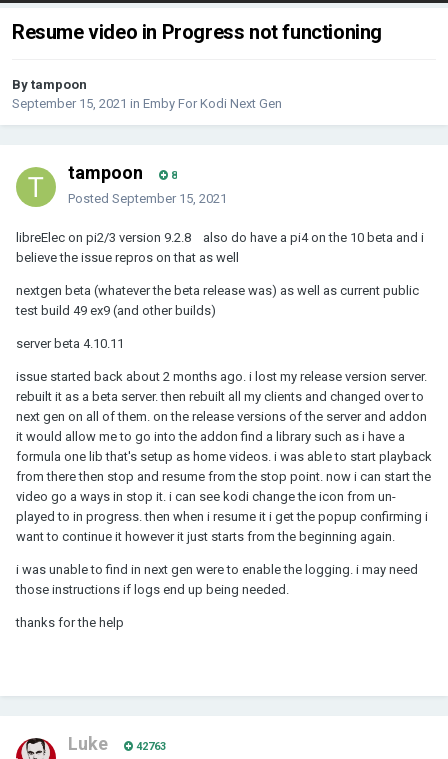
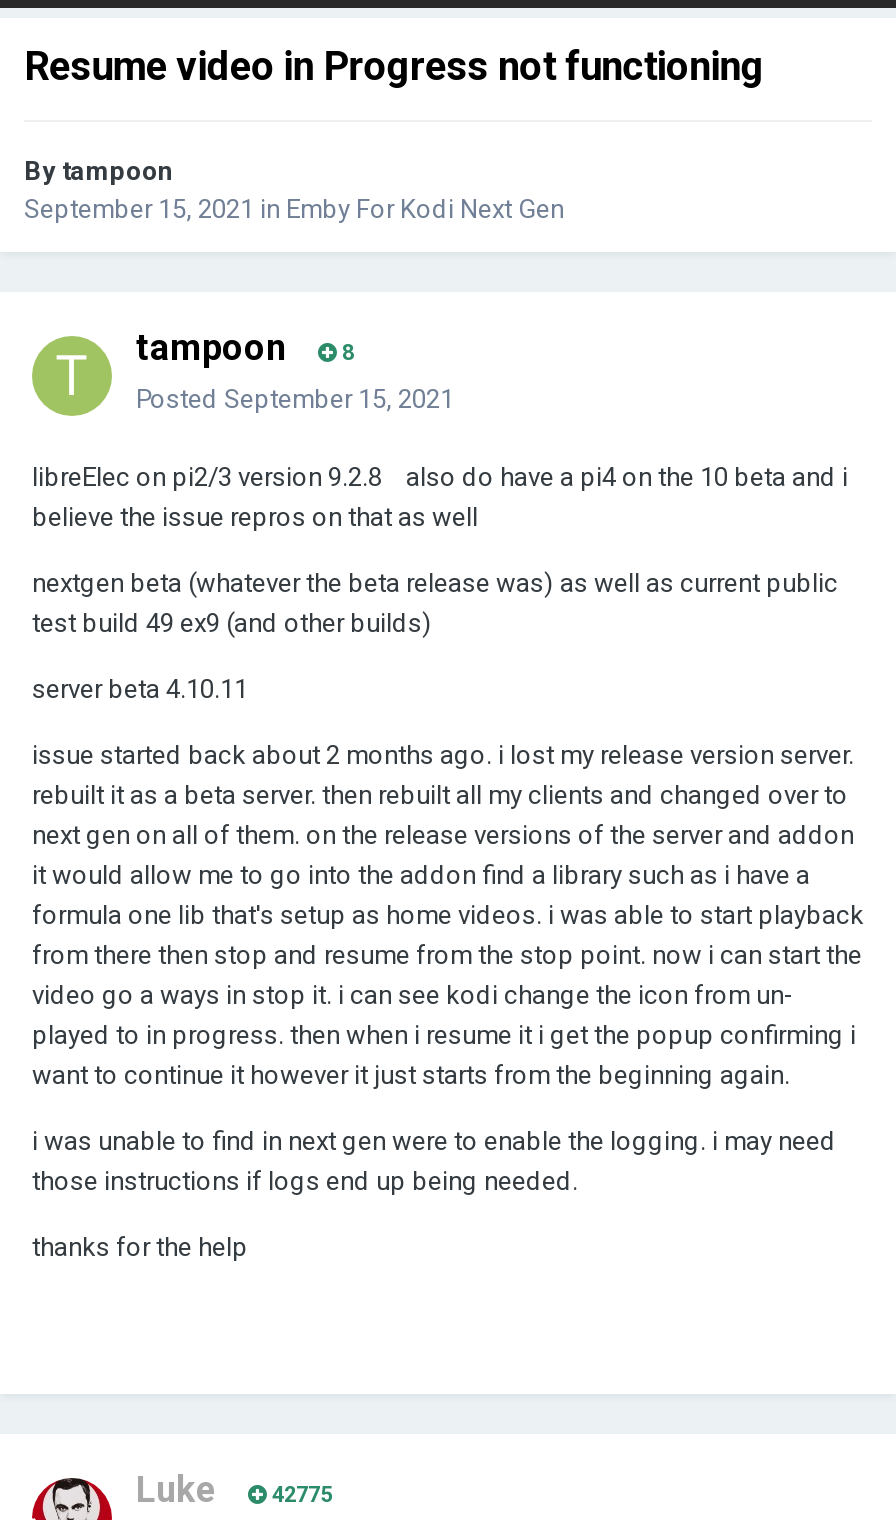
[68,733,166,754] Luke 42763 -> [136,1469,332,1511] Luke 42775

